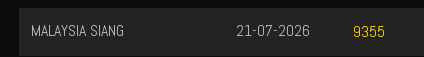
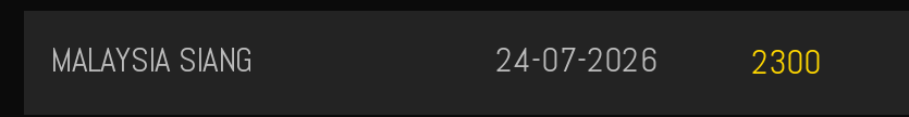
[236,21,310,41] 21-07-2026 -> [496,40,657,83] 24-07-2026
[353,22,385,42] 9355 -> [752,41,821,84] 2300

